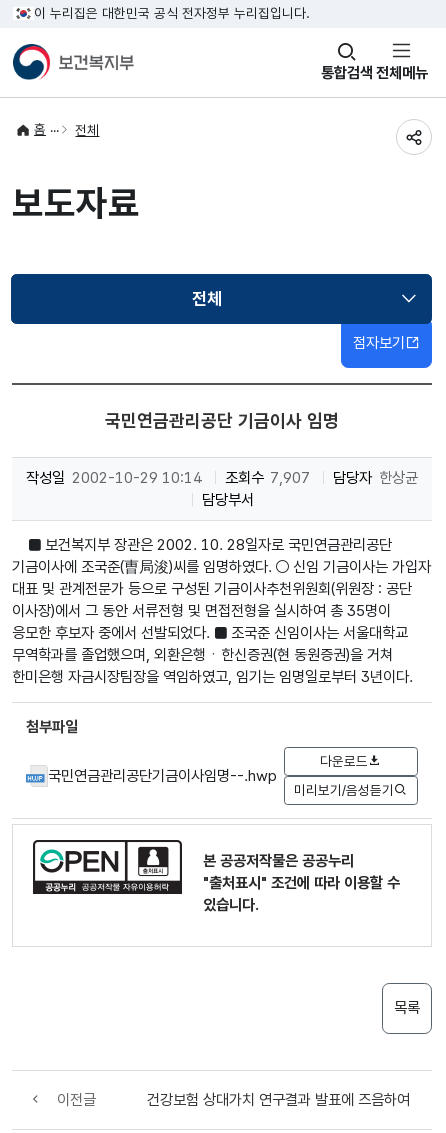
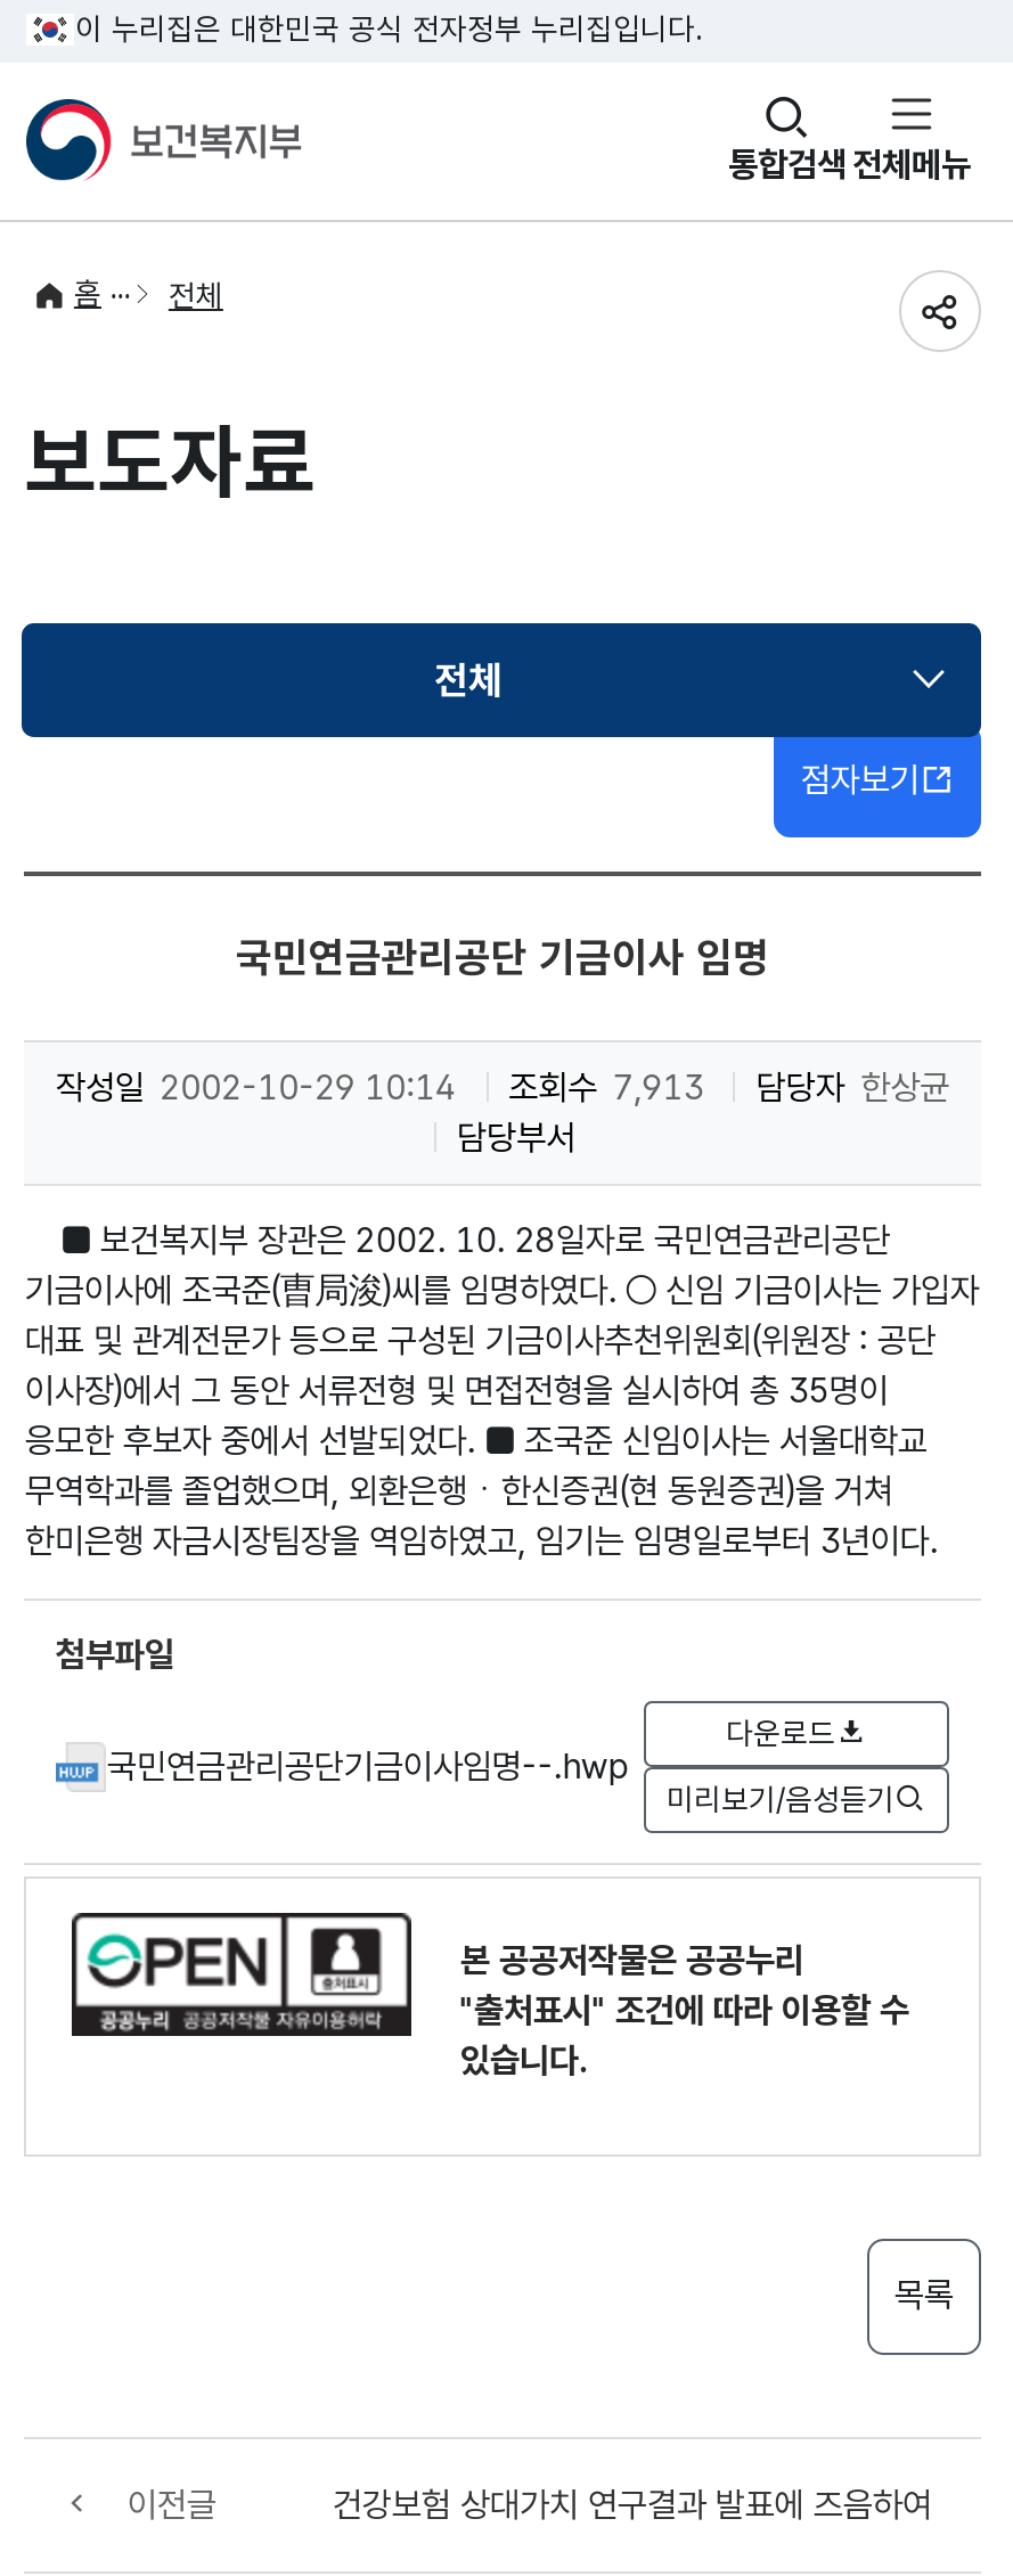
[26,468,418,487] 작성일 2002-10-29 10:14 조회수 7,907 담당자 한상균 -> [56,1064,949,1108] 작성일 2002-10-29 10:14 조회수 7,913 담당자 한상균

